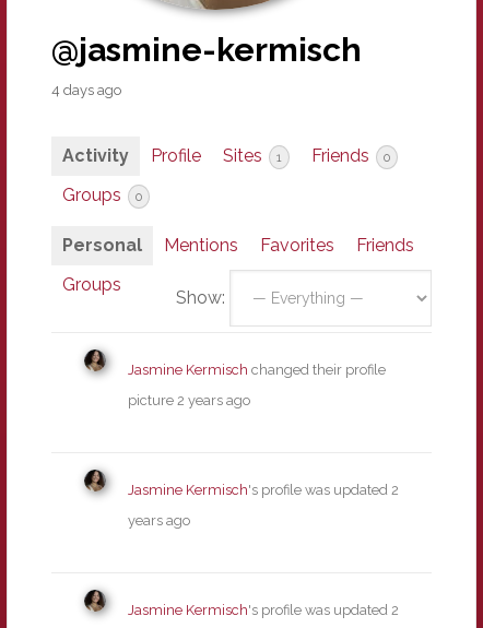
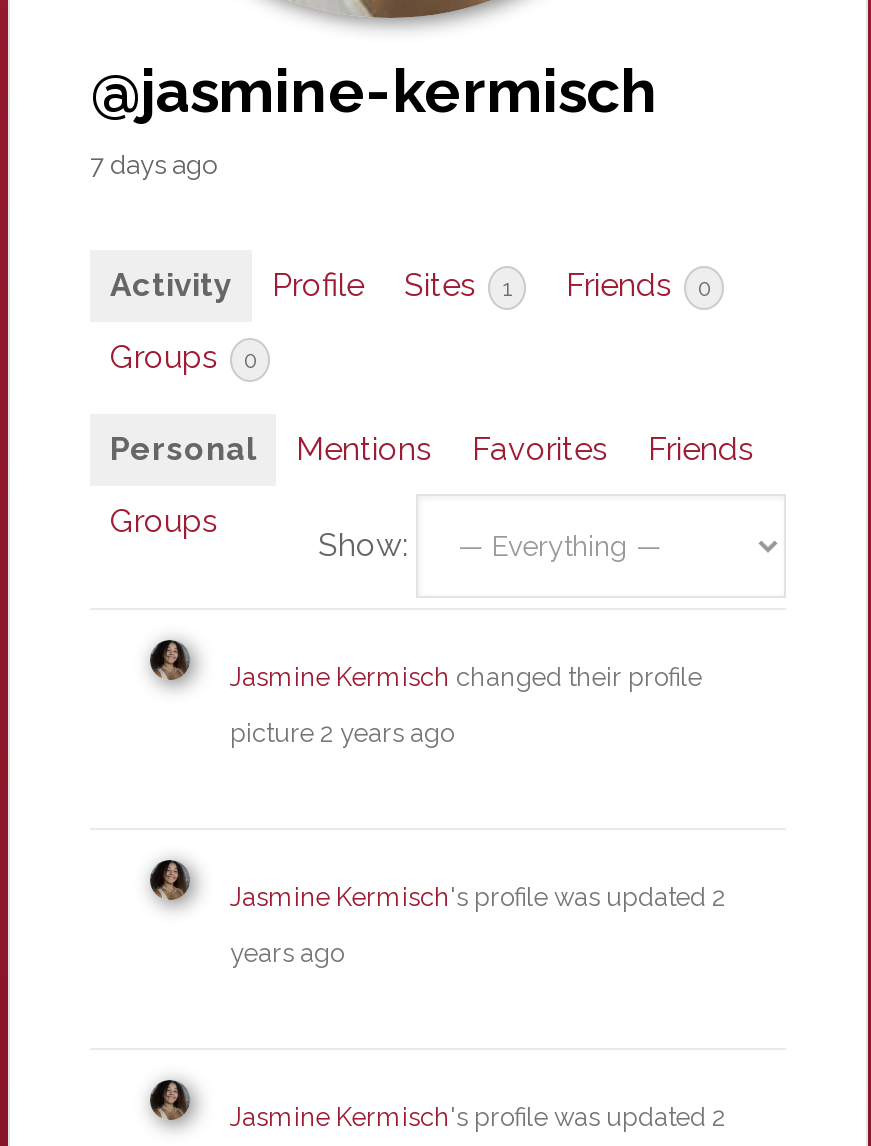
[51,82,121,98] 4 days ago -> [90,150,216,180] 7 days ago

